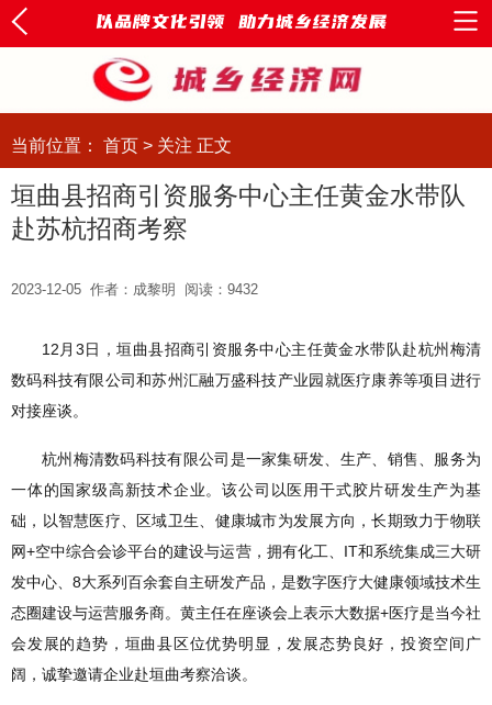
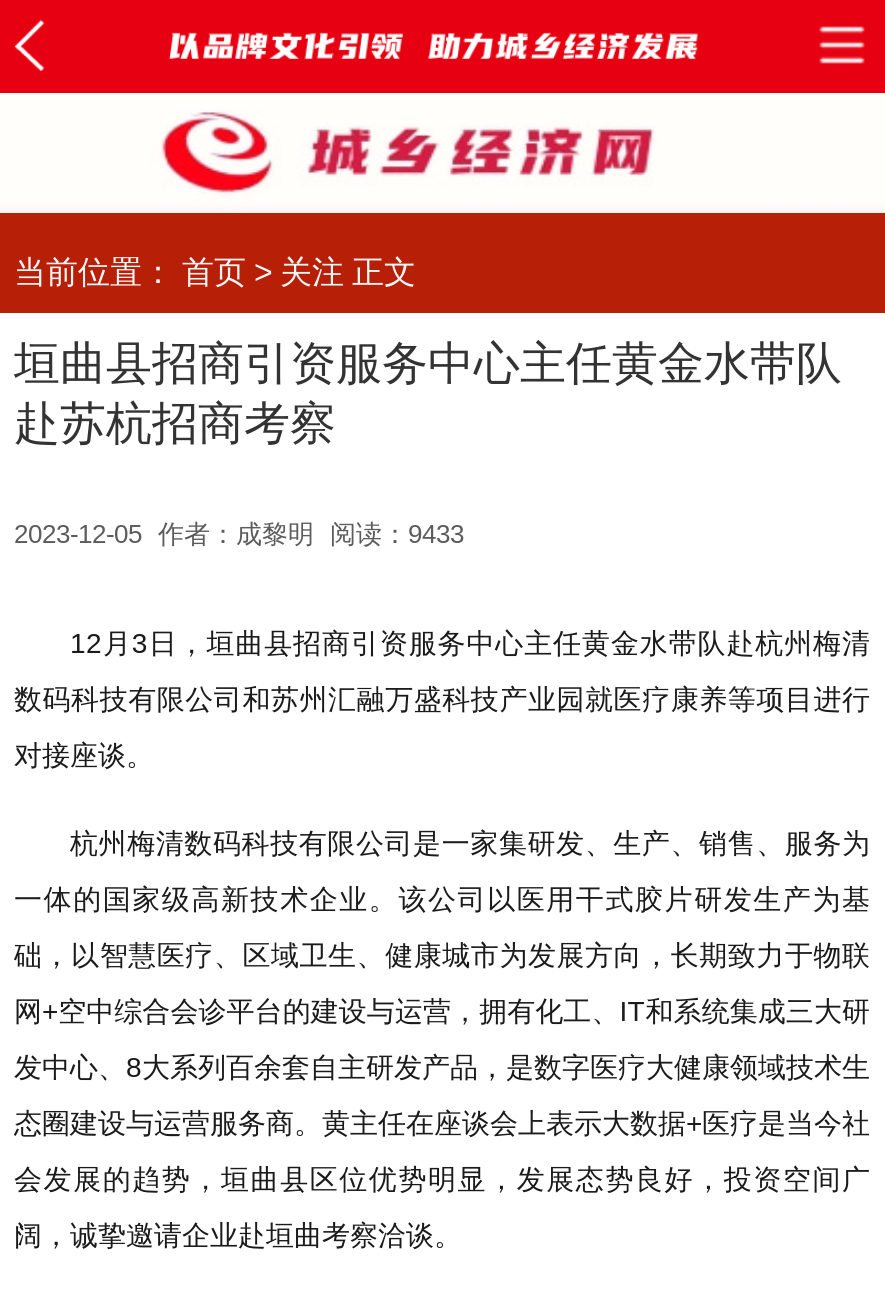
[11,281,258,298] 2023-12-05 作者：成黎明 阅读：9432 -> [14,519,464,549] 2023-12-05 作者：成黎明 阅读：9433

